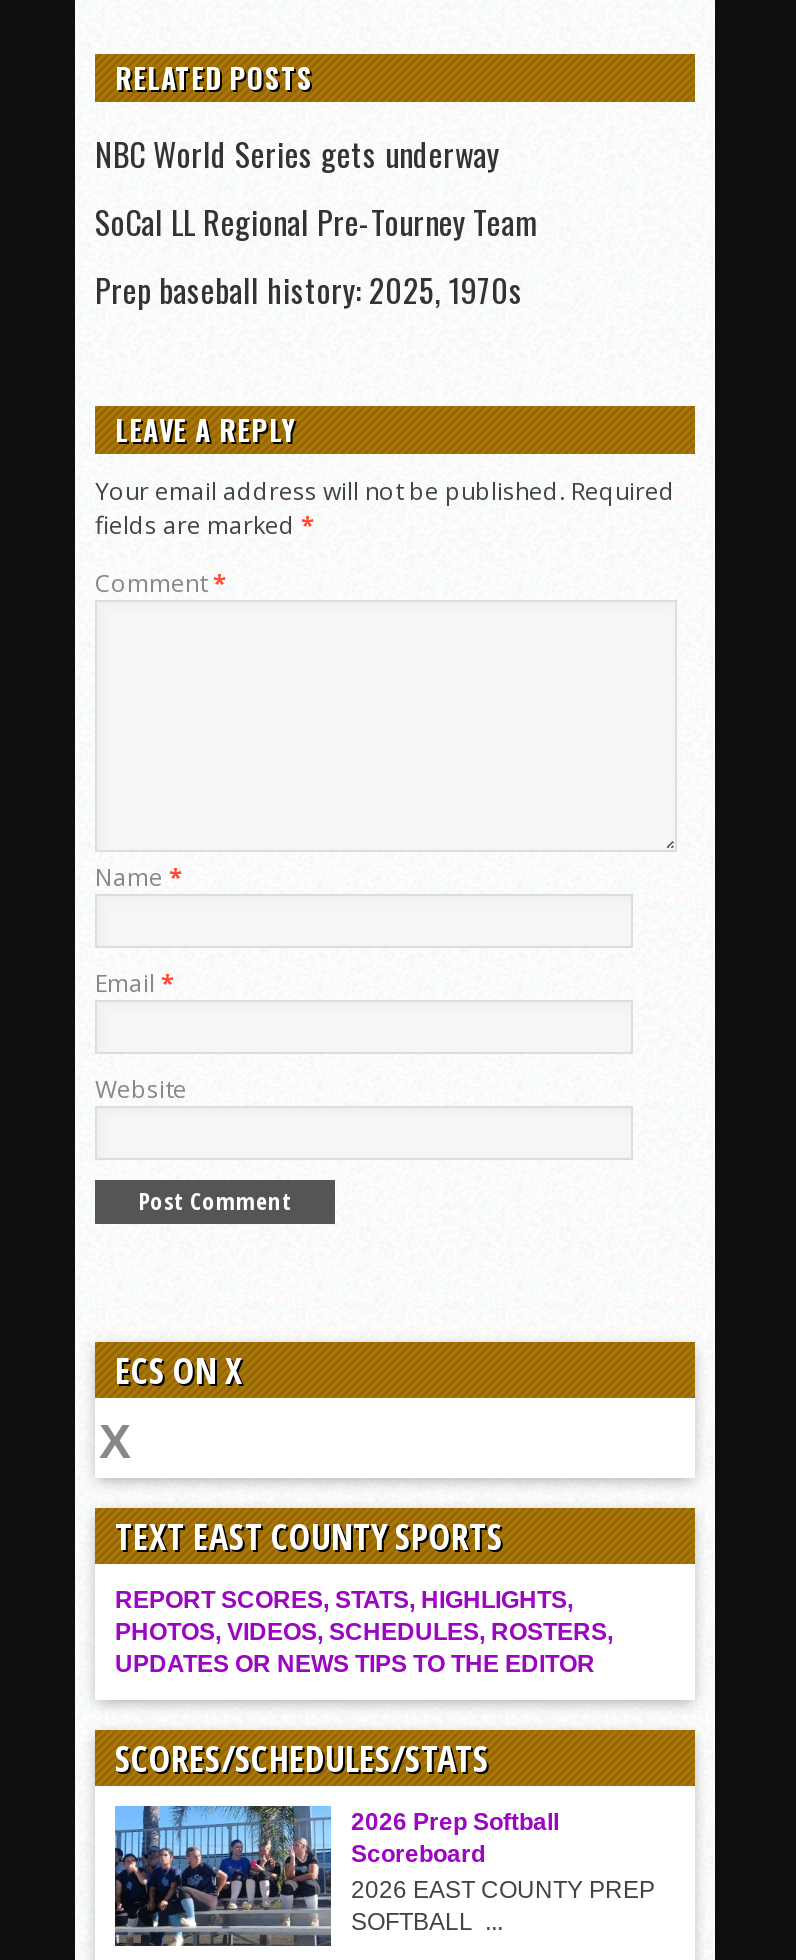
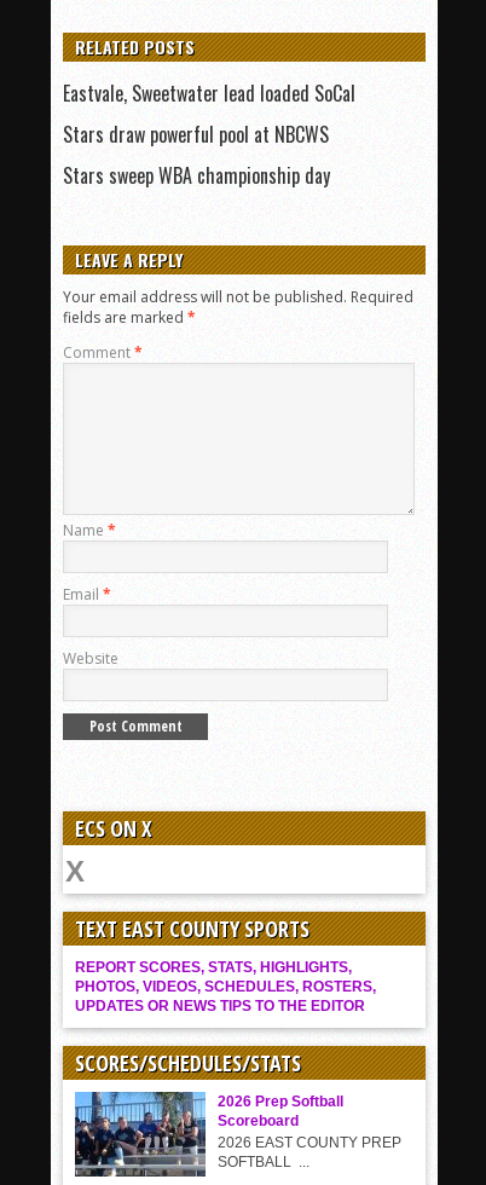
[95,130,539,314] NBC World Series gets underway | SoCal LL Regional Pre-Tourney Team | Prep baseball history: 2025, 1970s -> [63,79,355,190] Eastvale, Sweetwater lead loaded SoCal | Stars draw powerful pool at NBCWS | Stars sweep WBA championship day

